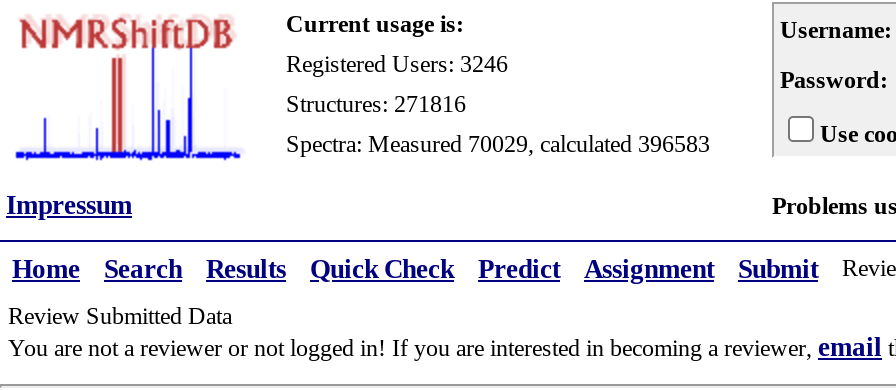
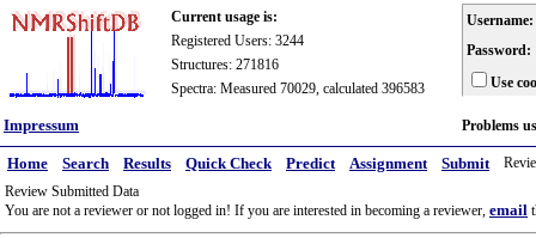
[286,50,508,78] Registered Users: 3246 -> [171,32,304,49] Registered Users: 3244

